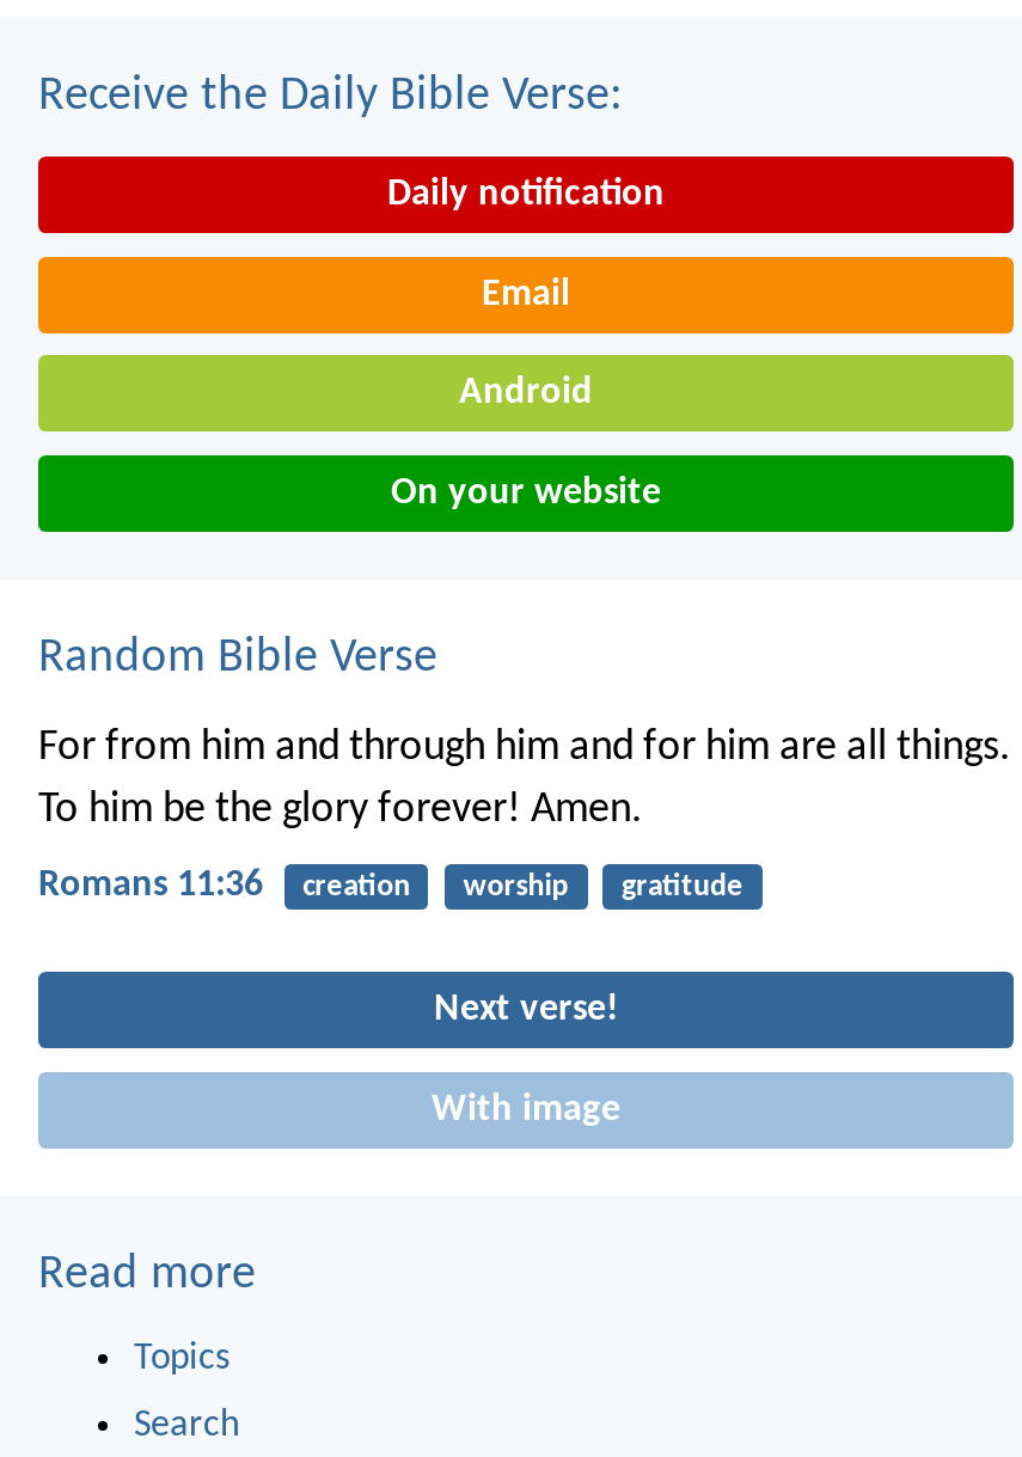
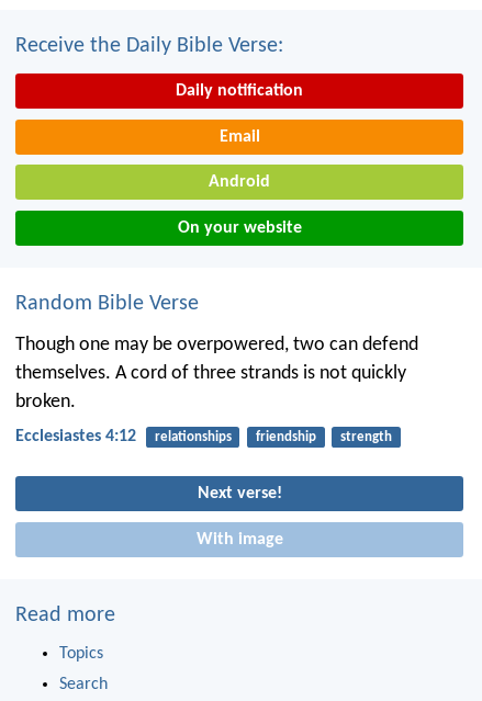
[38,725,1011,833] For from him and through him and for him are all things. | To him be the glory forever! Amen. -> [15,334,418,412] Though one may be overpowered, two can defend | themselves. A cord of three strands is not quickly | broken.
[38,867,743,905] Romans 11:36 | creation | worship | gratitude -> [15,428,392,445] Ecclesiastes 4:12 | relationships | friendship | strength

